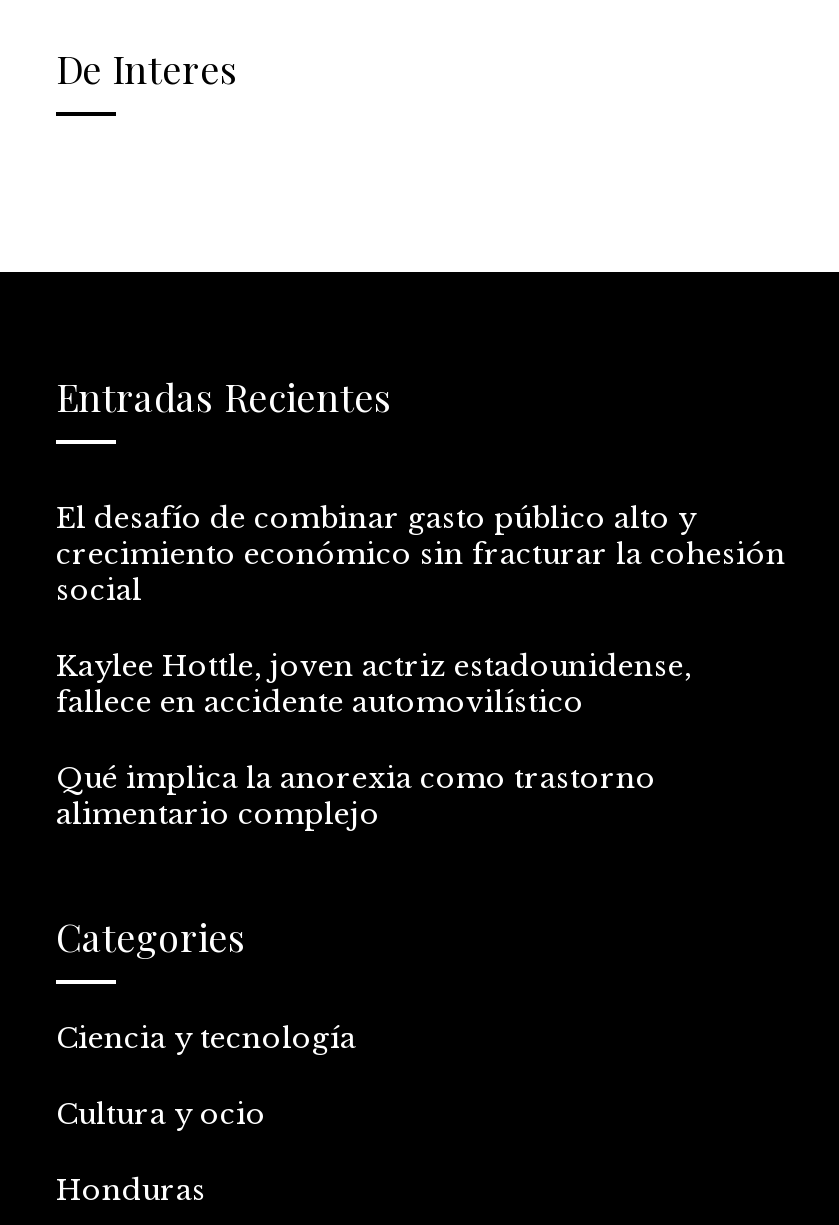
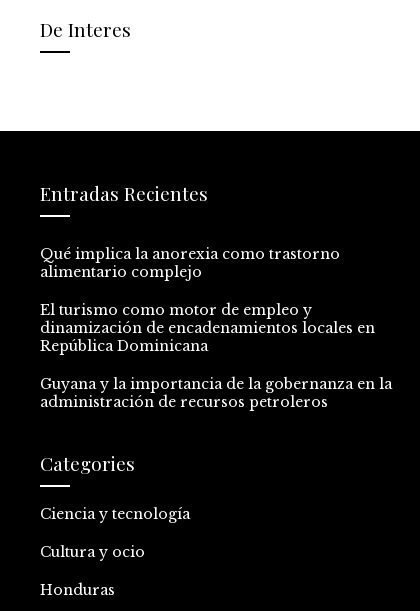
[56,500,786,720] El desafío de combinar gasto público alto y | crecimiento económico sin fracturar la cohesión | social | Kaylee Hottle, joven actriz estadounidense, | fallece en accidente automovilístico -> none
moved [56,760,656,832] -> [40,245,340,281]: Qué implica la anorexia como trastorno | alimentario complejo
none -> [40,301,392,411] El turismo como motor de empleo y | dinamización de encadenamientos locales en | República Dominicana | Guyana y la importancia de la gobernanza en la | administración de recursos petroleros

